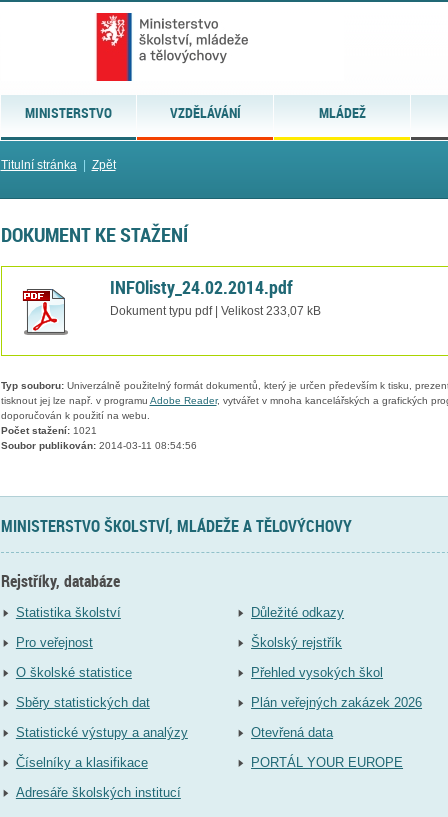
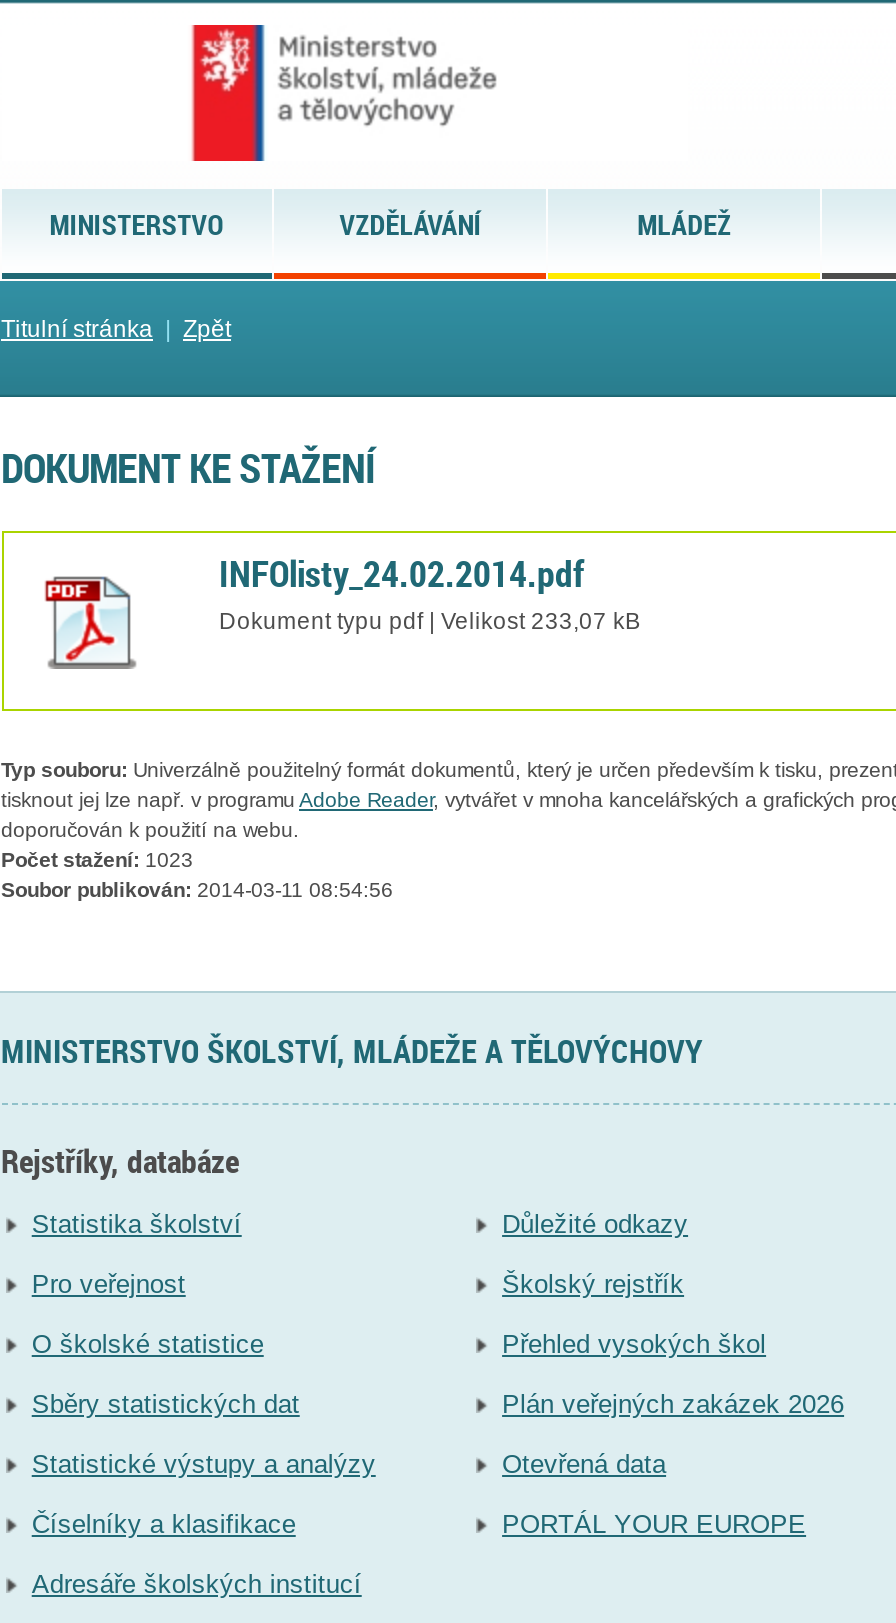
[0,425,96,436] Počet stažení: 1021 -> [1,850,193,872] Počet stažení: 1023

